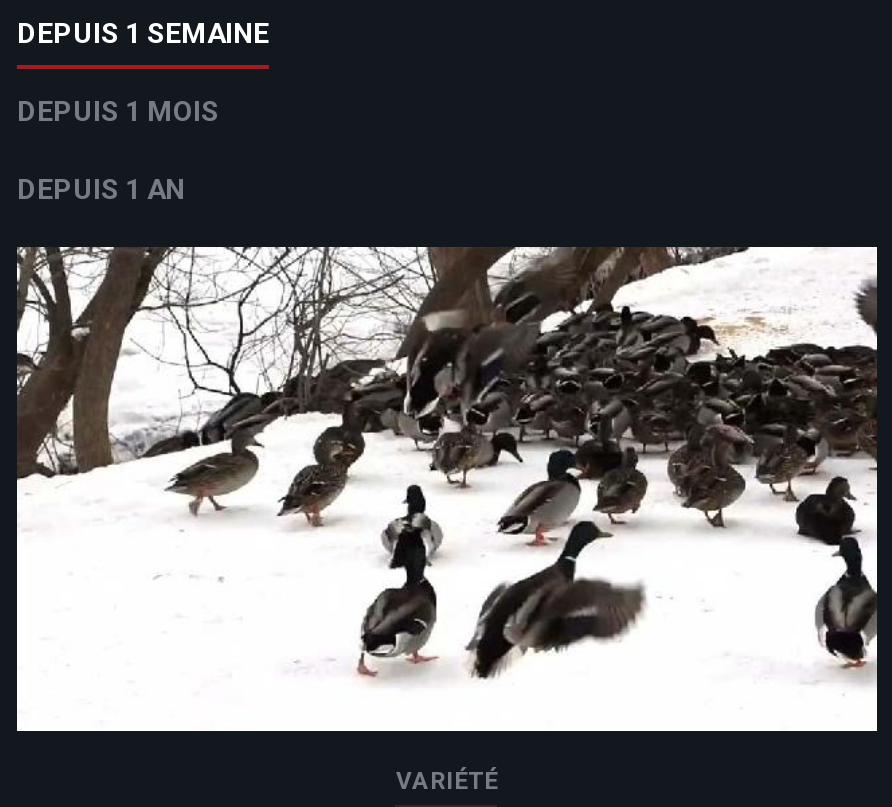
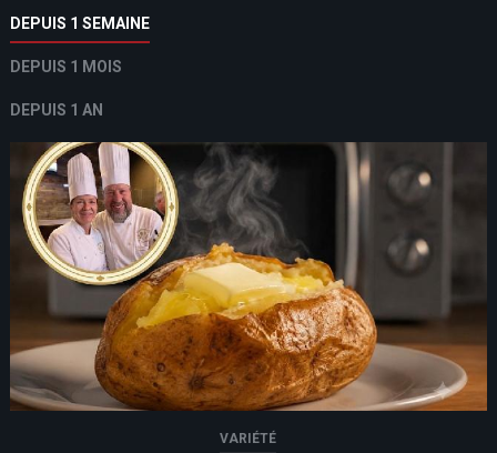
[15,245,879,733] [image] -> [10,141,488,412] [image]

